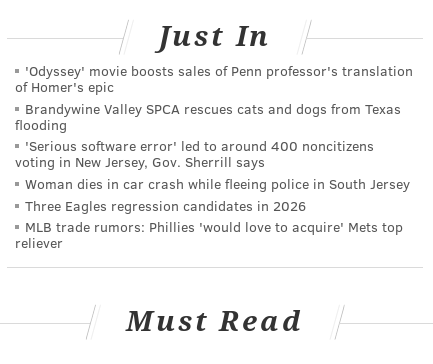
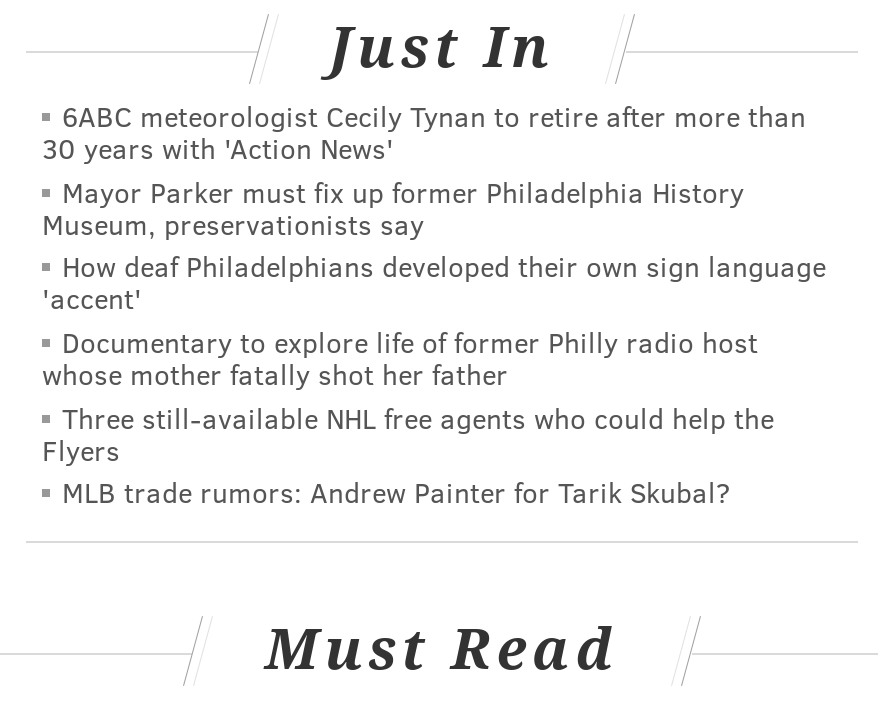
[15,61,413,252] 'Odyssey' movie boosts sales of Penn professor's translation | of Homer's epic | Brandywine Valley SPCA rescues cats and dogs from Texas | flooding | 'Serious software error' led to around 400 noncitizens | voting in New Jersey, Gov. Sherrill says | Woman dies in car crash while fleeing police in South Jersey | Three Eagles regression candidates in 2026 | MLB trade rumors: Phillies 'would love to acquire' Mets top | reliever -> [42,97,826,511] 6ABC meteorologist Cecily Tynan to retire after more than | 30 years with 'Action News' | Mayor Parker must fix up former Philadelphia History | Museum, preservationists say | How deaf Philadelphians developed their own sign language | 'accent' | Documentary to explore life of former Philly radio host | whose mother fatally shot her father | Three still-available NHL free agents who could help the | Flyers | MLB trade rumors: Andrew Painter for Tarik Skubal?

